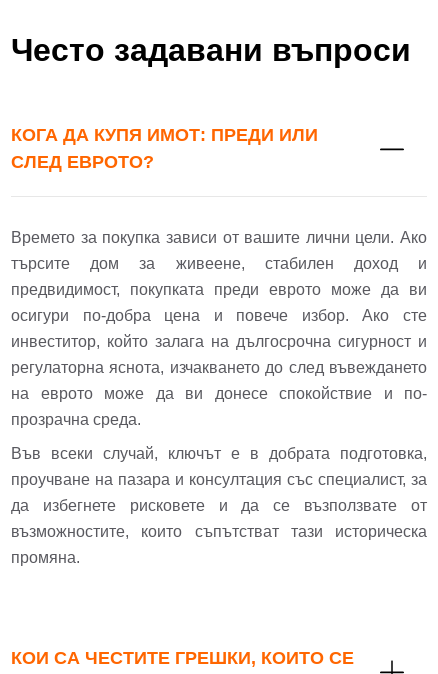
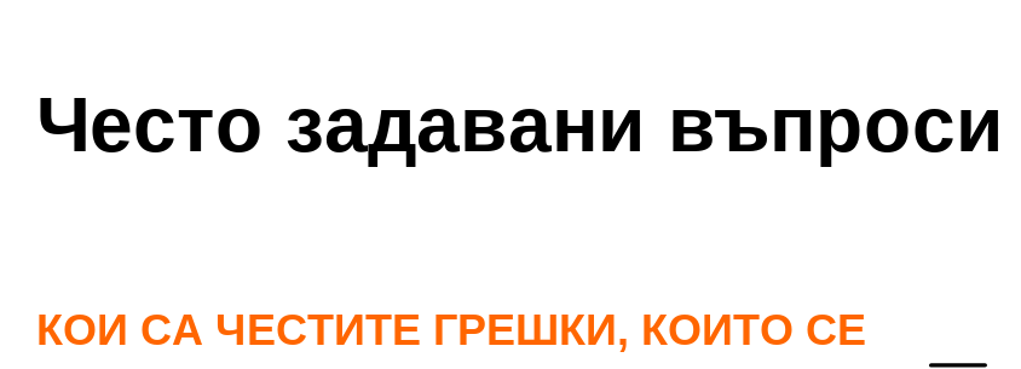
[11,125,318,172] КОГА ДА КУПЯ ИМОТ: ПРЕДИ ИЛИ | СЛЕД ЕВРОТО? -> none
[11,229,427,566] Времето за покупка зависи от вашите лични цели. Ако | търсите дом за живеене, стабилен доход и | предвидимост, покупката преди еврото може да ви | осигури по-добра цена и повече избор. Ако сте | инвеститор, който залага на дългосрочна сигурност и | регулаторна яснота, изчакването до след въвеждането | на еврото може да ви донесе спокойствие и по- | прозрачна среда. | Във всеки случай, ключът е в добрата подготовка, | проучване на пазара и консултация със специалист, за | да избегнете рисковете и да се възползвате от | възможностите, които съпътстват тази историческа | промяна. -> none

